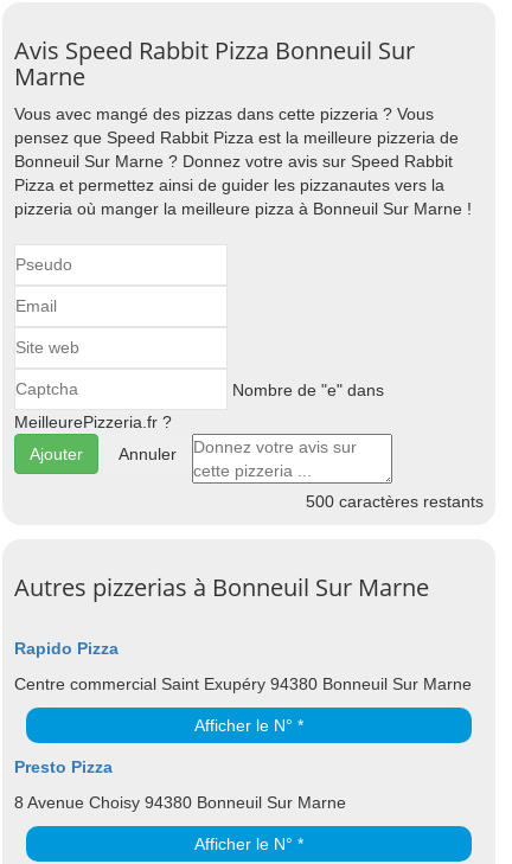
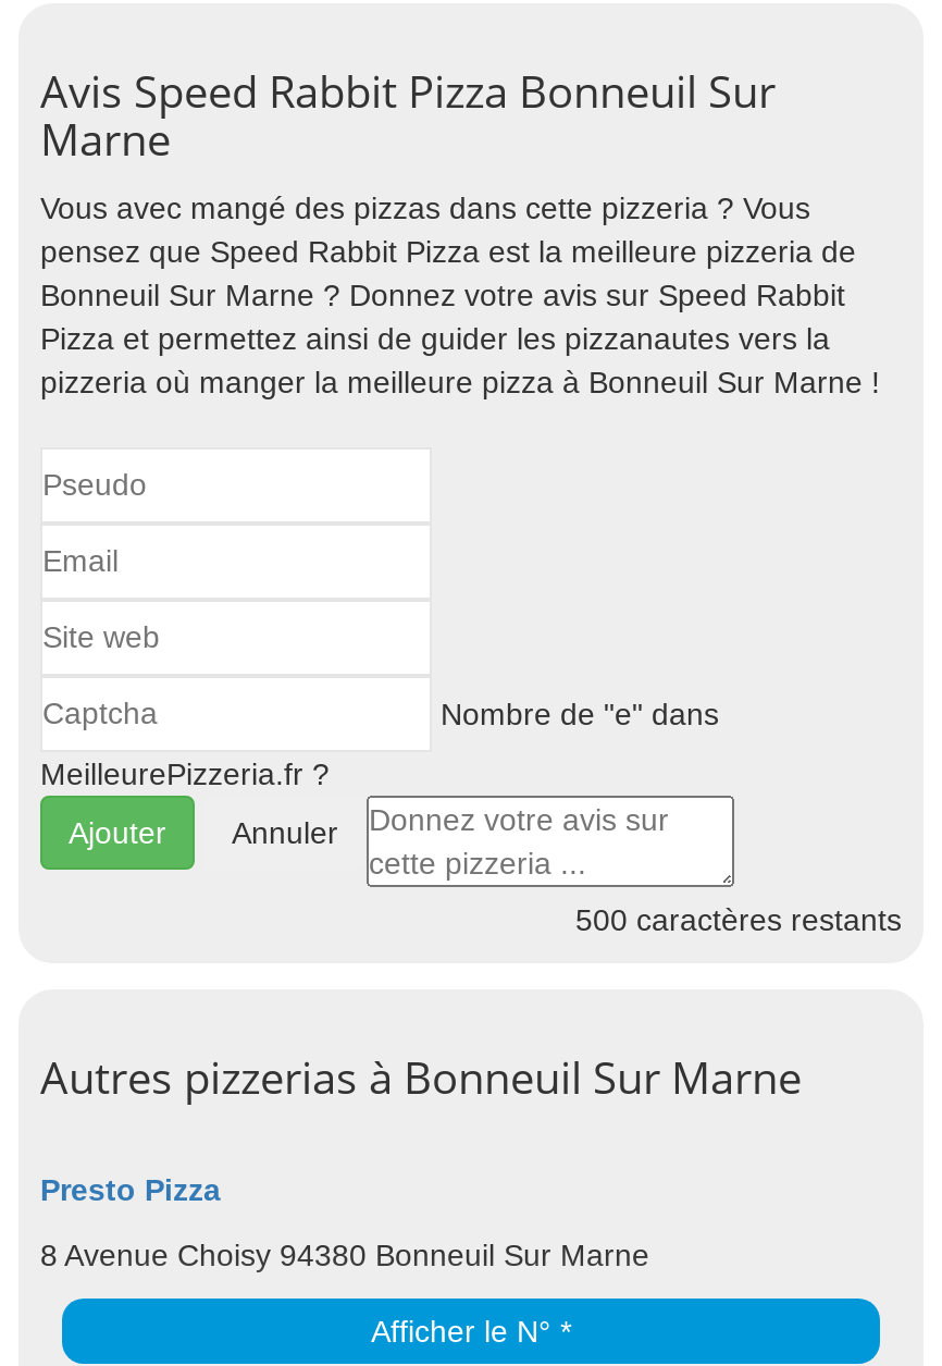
[14,638,472,734] Rapido Pizza | Centre commercial Saint Exupéry 94380 Bonneuil Sur Marne | Afficher le N° * -> none

